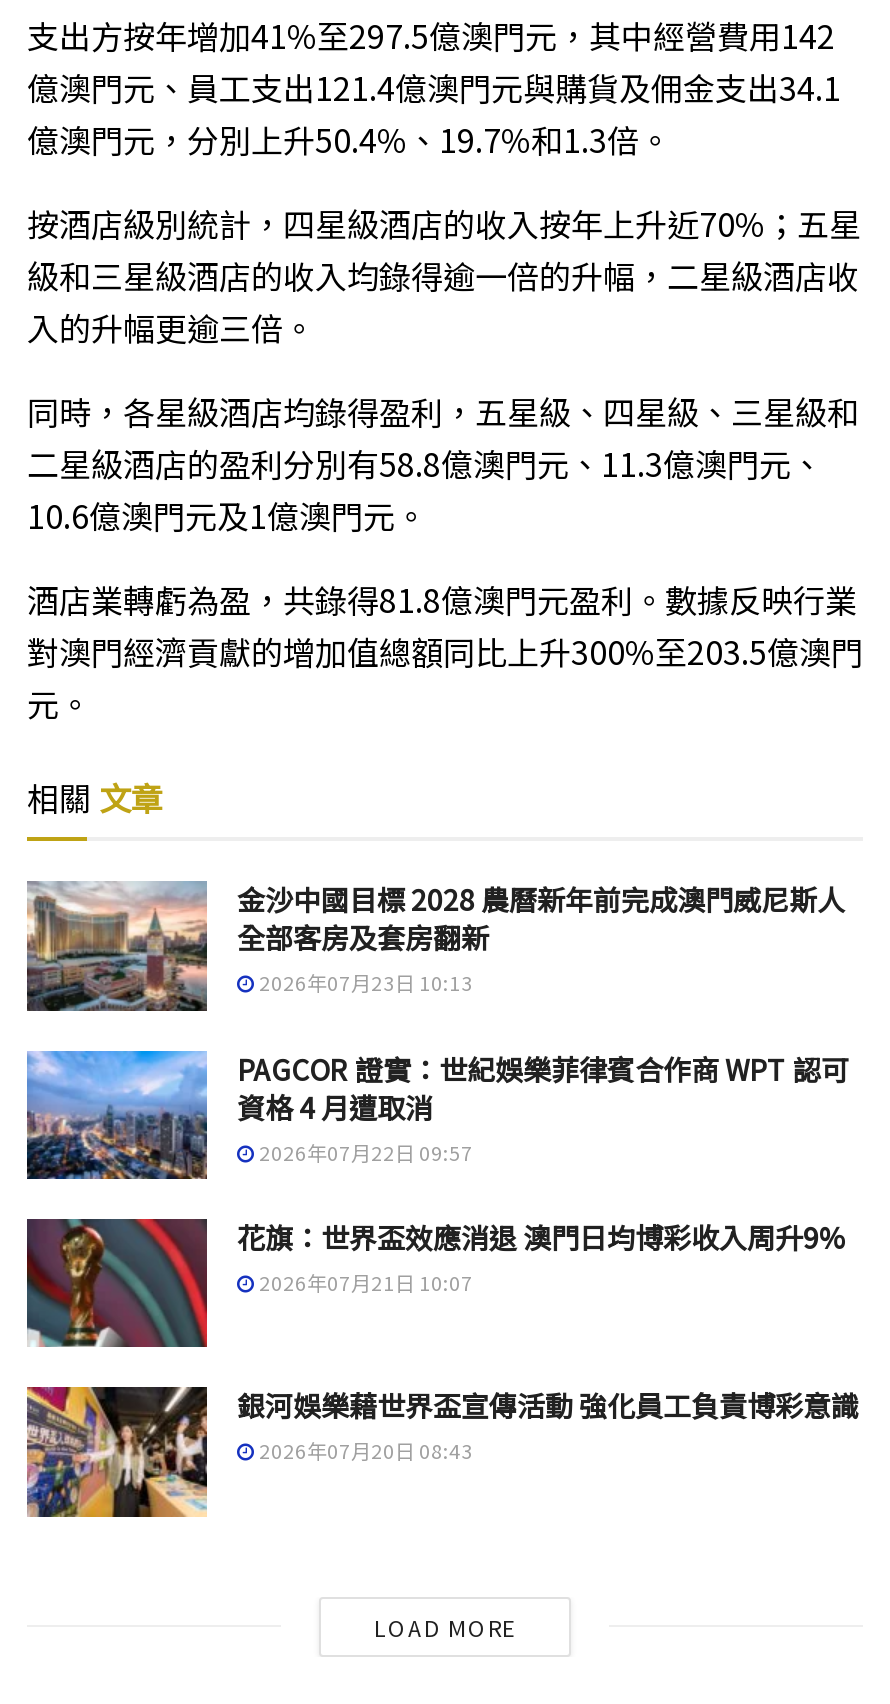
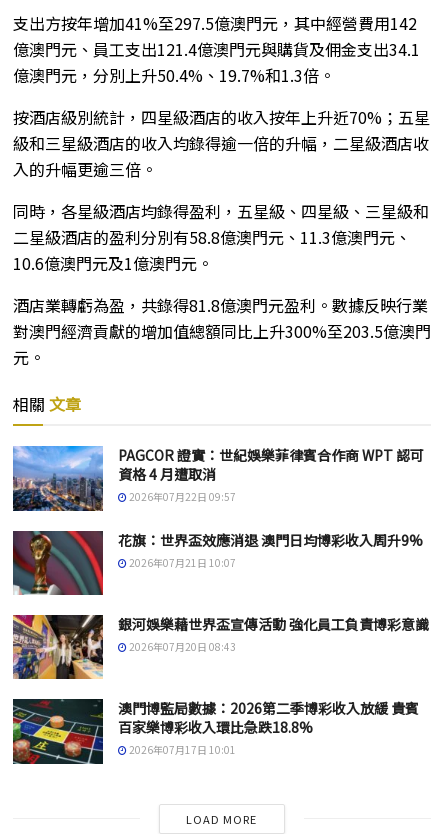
[25,880,845,1013] [image] | 金沙中國目標 2028 農曆新年前完成澳門威尼斯人 | 全部客房及套房翻新 | 2026年07月23日 10:13 -> none
moved [23,1047,859,1466] -> [11,445,429,654]: [image] | PAGCOR 證實：世紀娛樂菲律賓合作商 WPT 認可 | 資格 4 月遭取消 | 2026年07月22日 09:57 | 花旗：世界盃效應消退 澳門日均博彩收入周升9% | 2026年07月21日 10:07 | 銀河娛樂藉世界盃宣傳活動 強化員工負責博彩意識 | 2026年07月20日 08:43
none -> [12,698,419,765] [image] | 澳門博監局數據：2026第二季博彩收入放緩 貴賓 | 百家樂博彩收入環比急跌18.8% | 2026年07月17日 10:01

